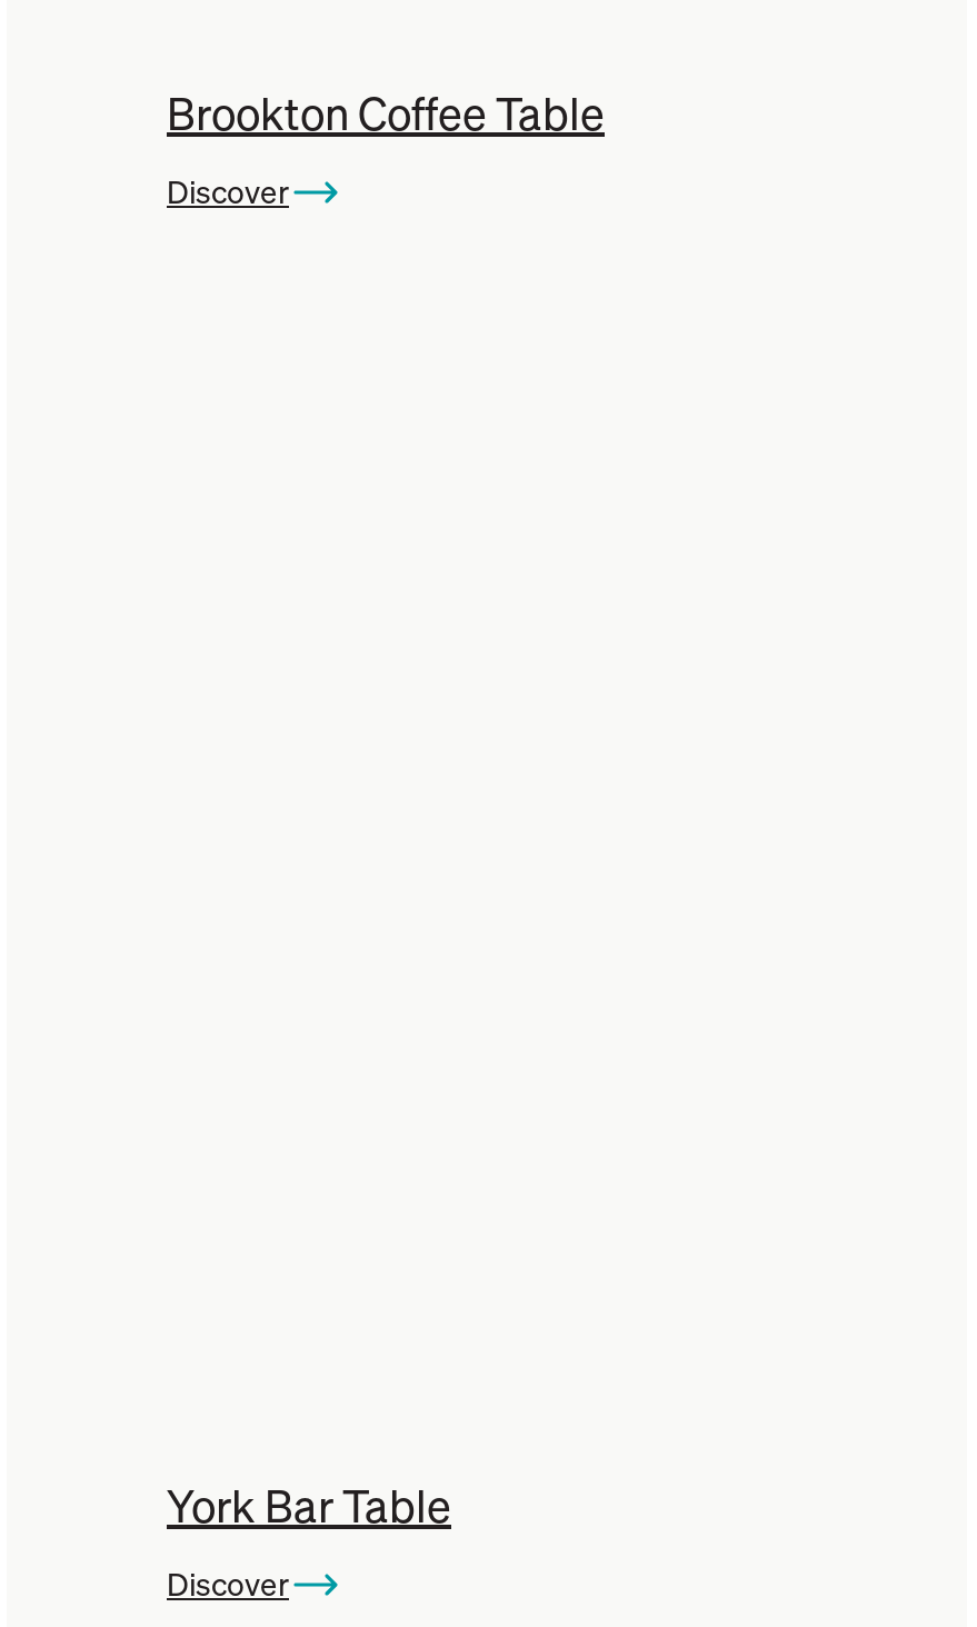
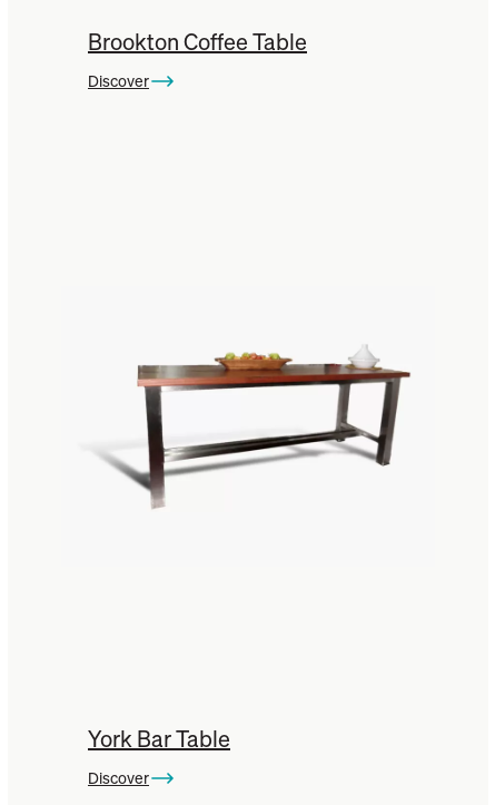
none -> [98,345,412,509] [image]

